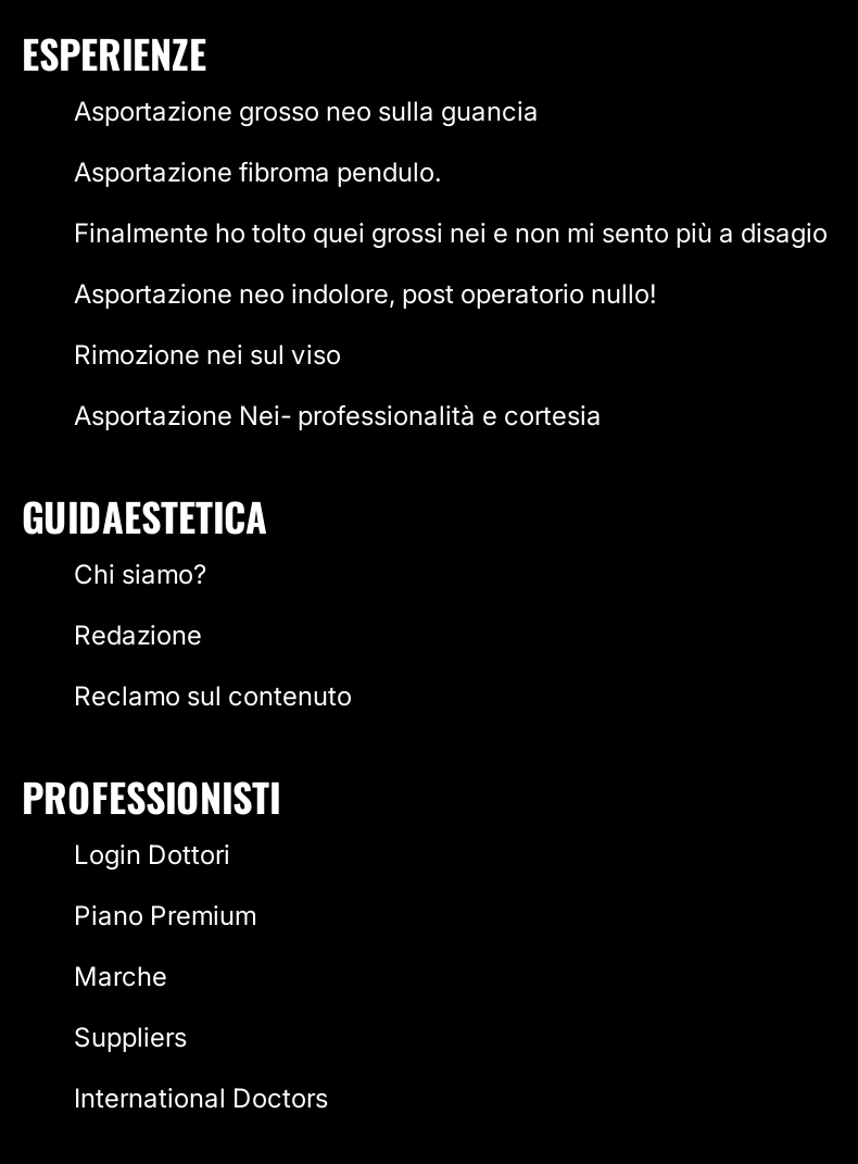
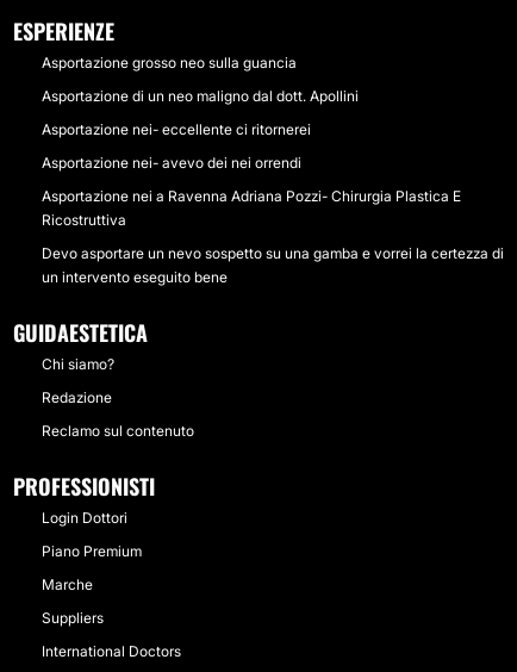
[74,155,441,188] Asportazione fibroma pendulo. -> [42,87,359,105] Asportazione di un neo maligno dal dott. Apollini
[74,216,828,249] Finalmente ho tolto quei grossi nei e non mi sento più a disagio -> [42,120,311,138] Asportazione nei- eccellente ci ritornerei
[74,277,656,310] Asportazione neo indolore, post operatorio nullo! -> [42,154,301,172] Asportazione nei- avevo dei nei orrendi
[74,338,341,371] Rimozione nei sul viso -> [42,187,461,229] Asportazione nei a Ravenna Adriana Pozzi- Chirurgia Plastica E | Ricostruttiva
[74,399,602,431] Asportazione Nei- professionalità e cortesia -> [42,244,504,286] Devo asportare un nevo sospetto su una gamba e vorrei la certezza di | un intervento eseguito bene

